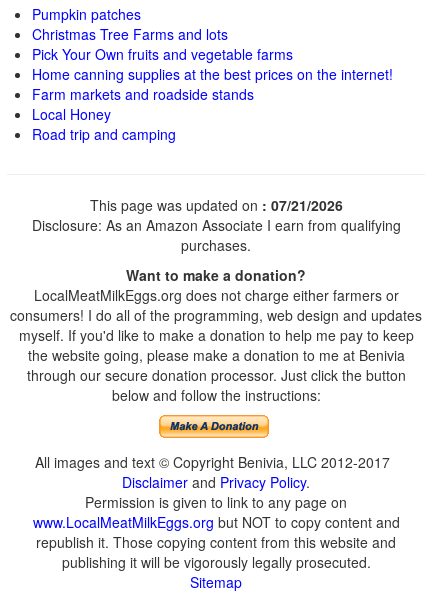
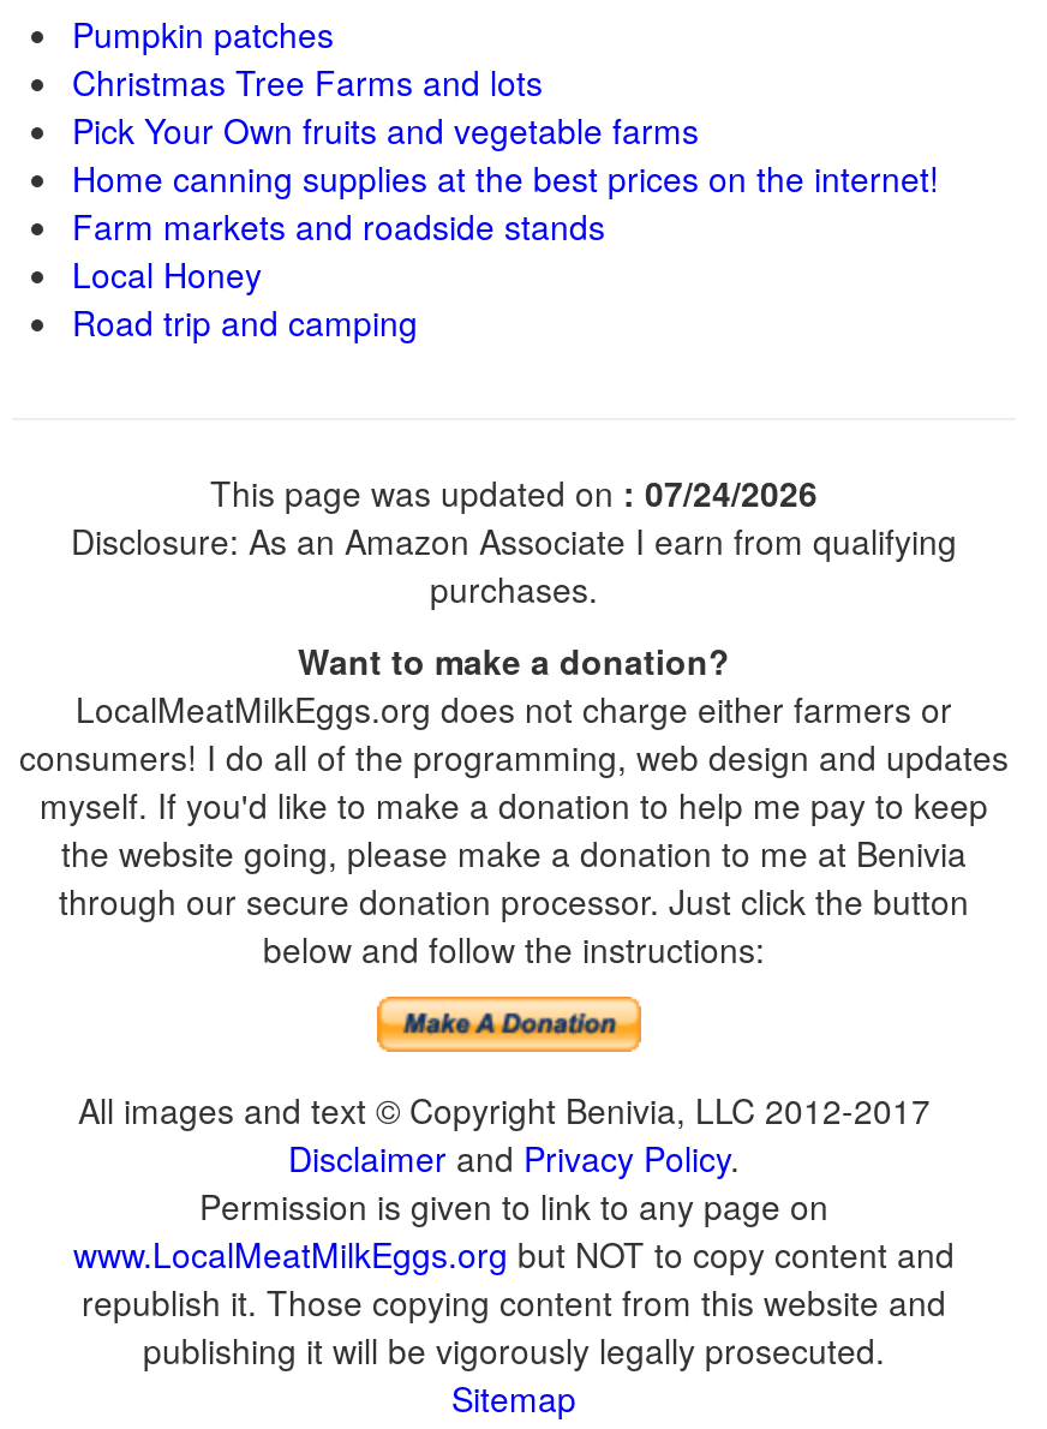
[89,195,342,215] This page was updated on: 07/21/2026 -> [210,469,818,517] This page was updated on: 07/24/2026

